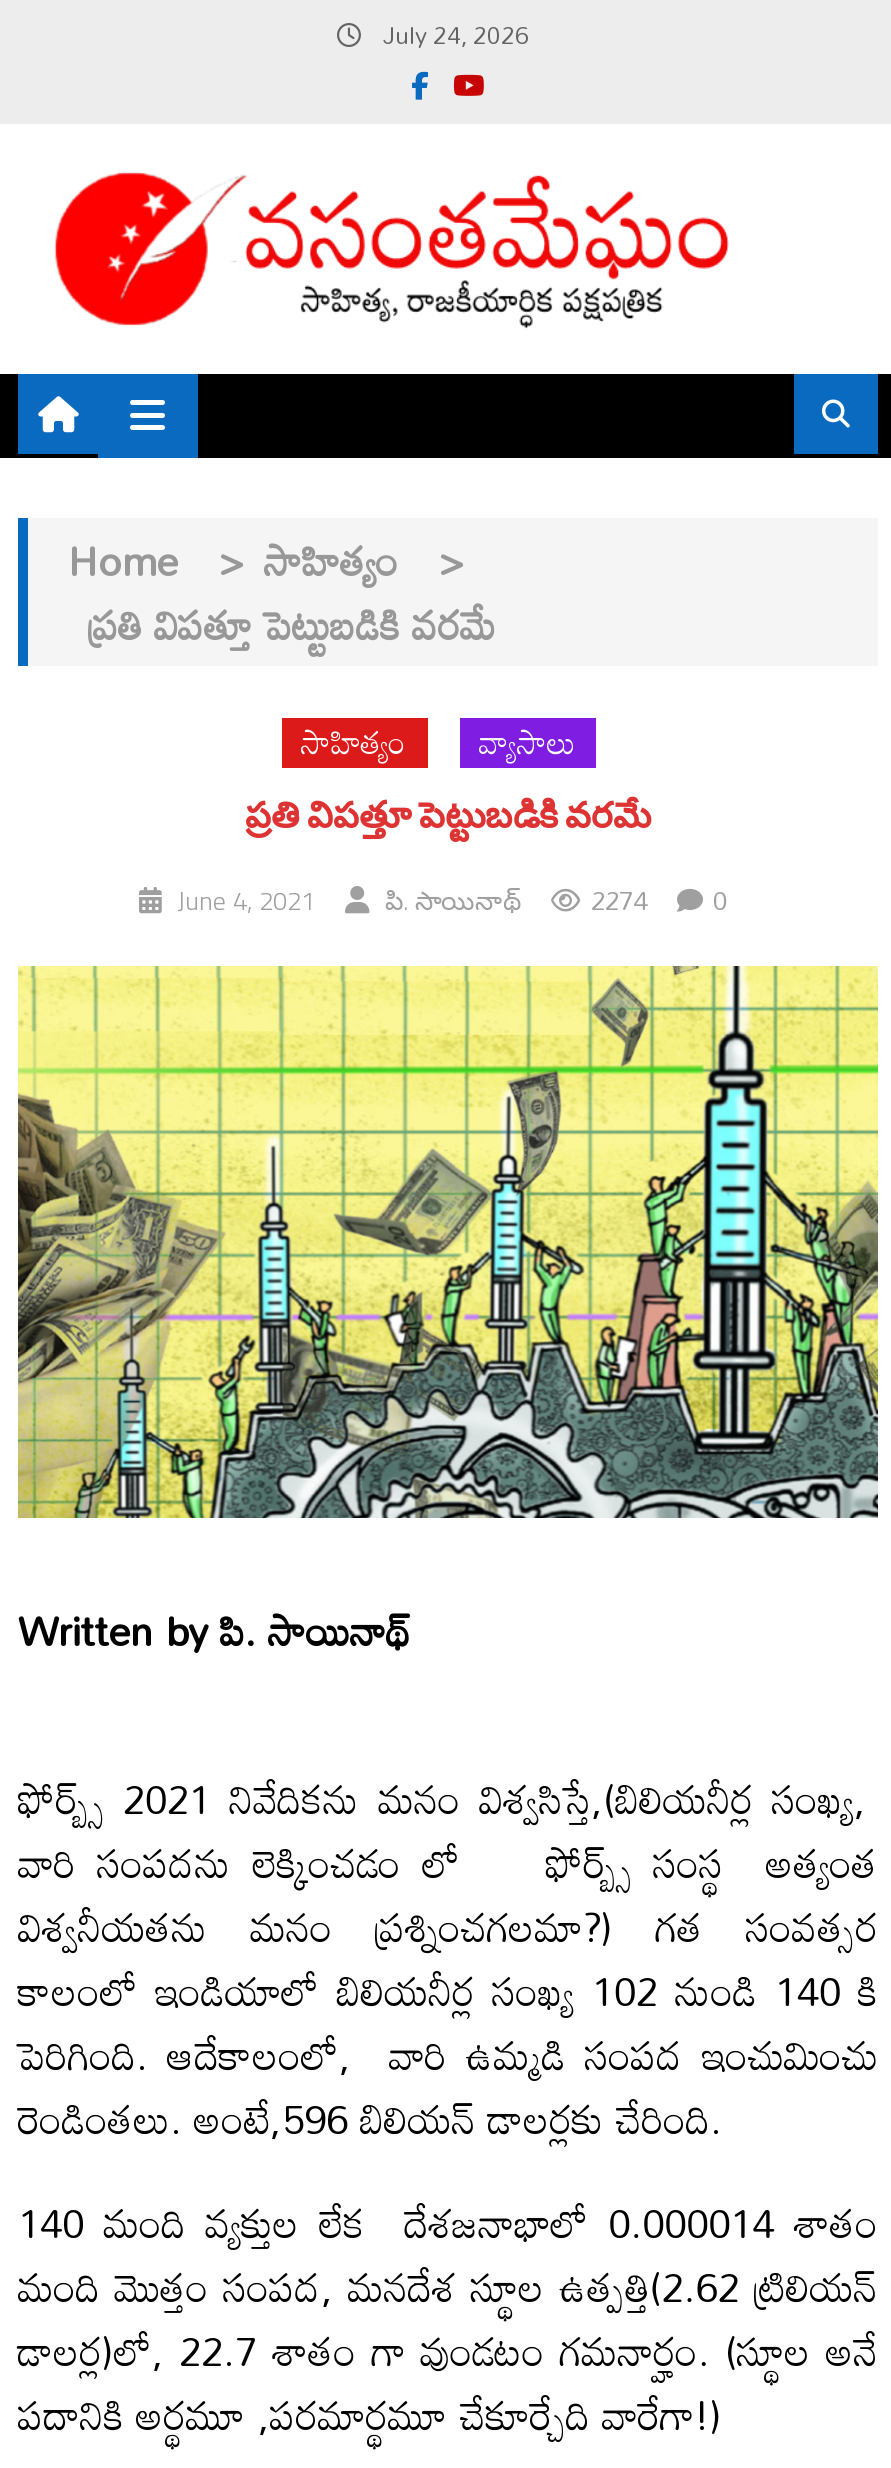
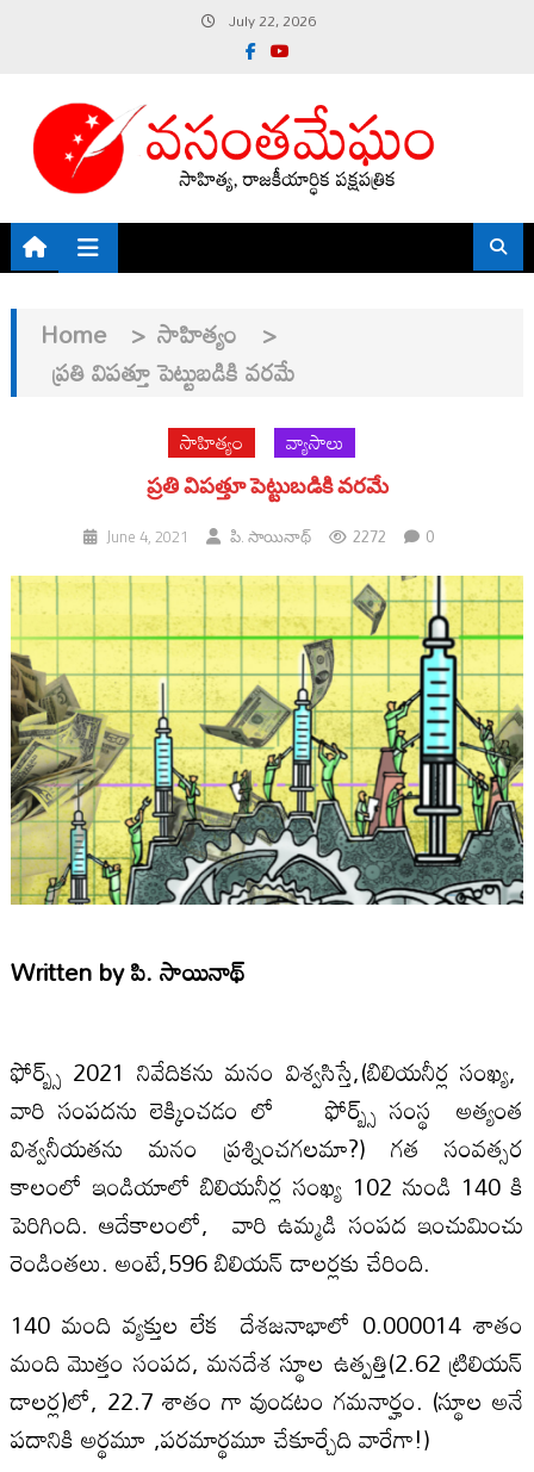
[377,10,529,58] July 24, 2026 -> [225,6,315,35] July 22, 2026
[177,873,727,925] June 4, 2021 పి. సాయినాథ్ 2274 0 -> [105,520,433,551] June 4, 2021 పి. సాయినాథ్ 2272 0

